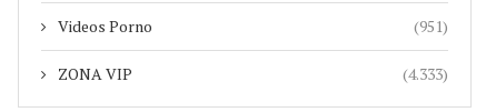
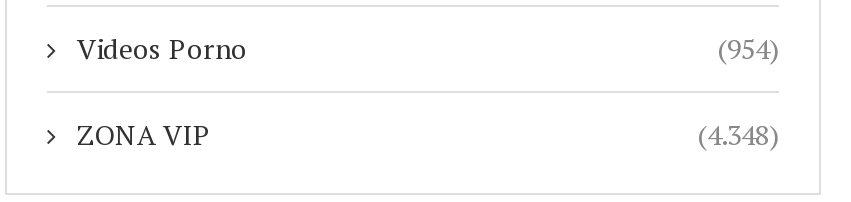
[414,15,448,36] (951) -> [717,29,779,67] (954)
[403,63,448,84] (4.333) -> [697,115,779,153] (4.348)

